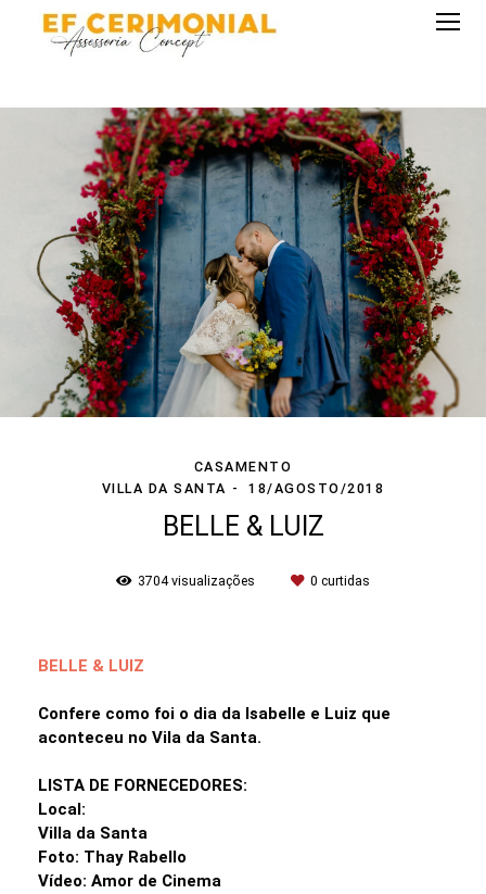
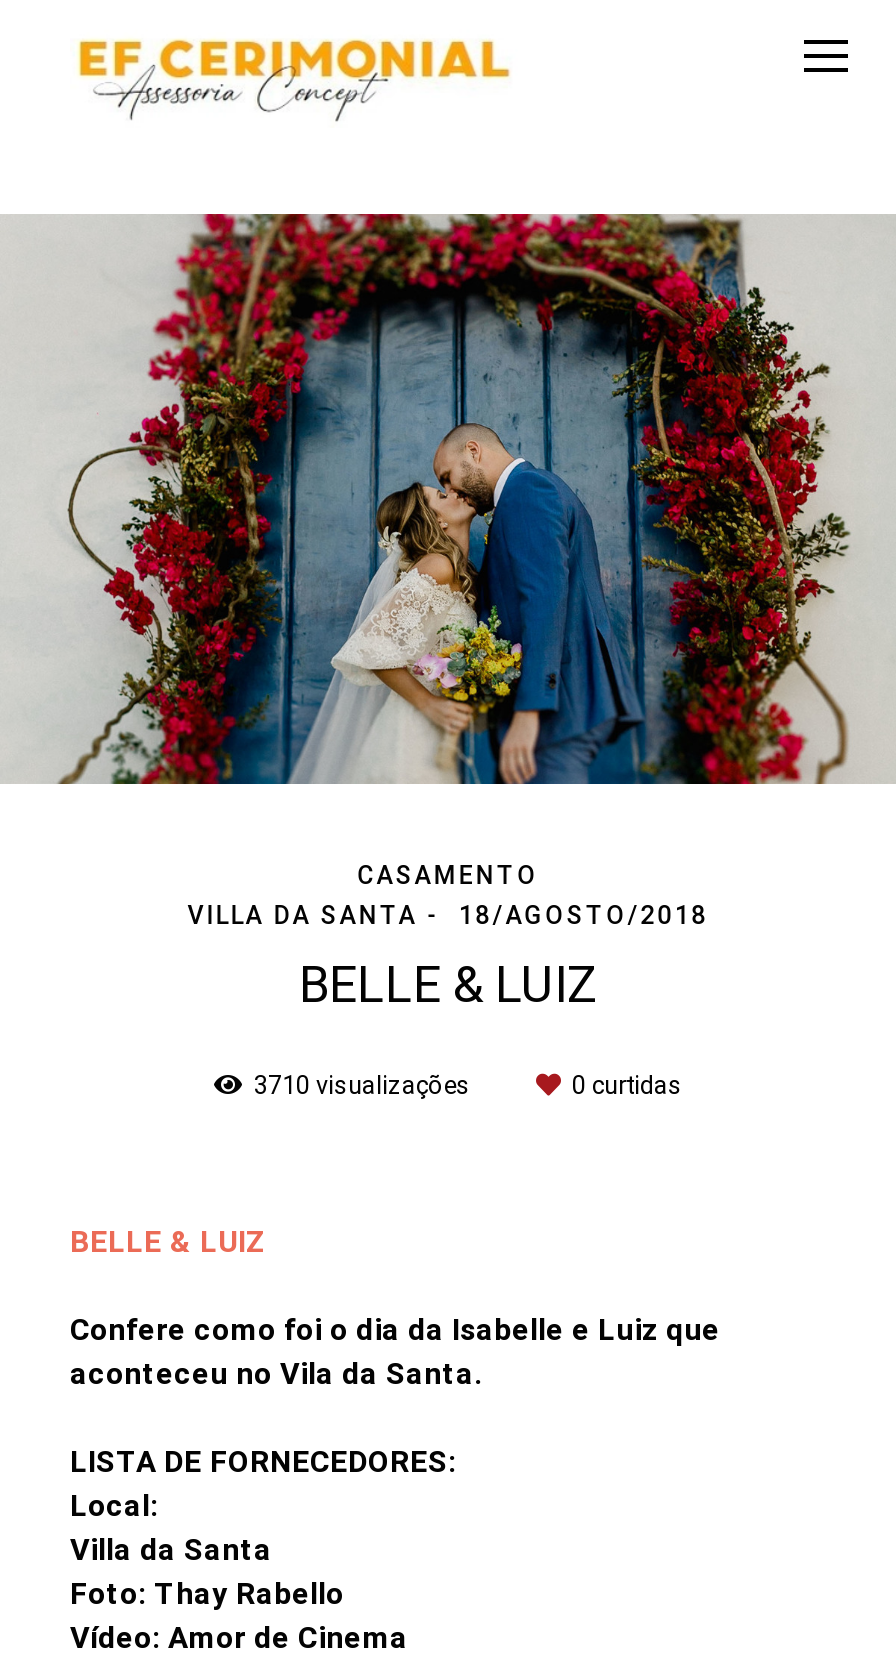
[138,573,258,589] 3704 visualizações -> [254,1071,476,1101] 3710 visualizações

